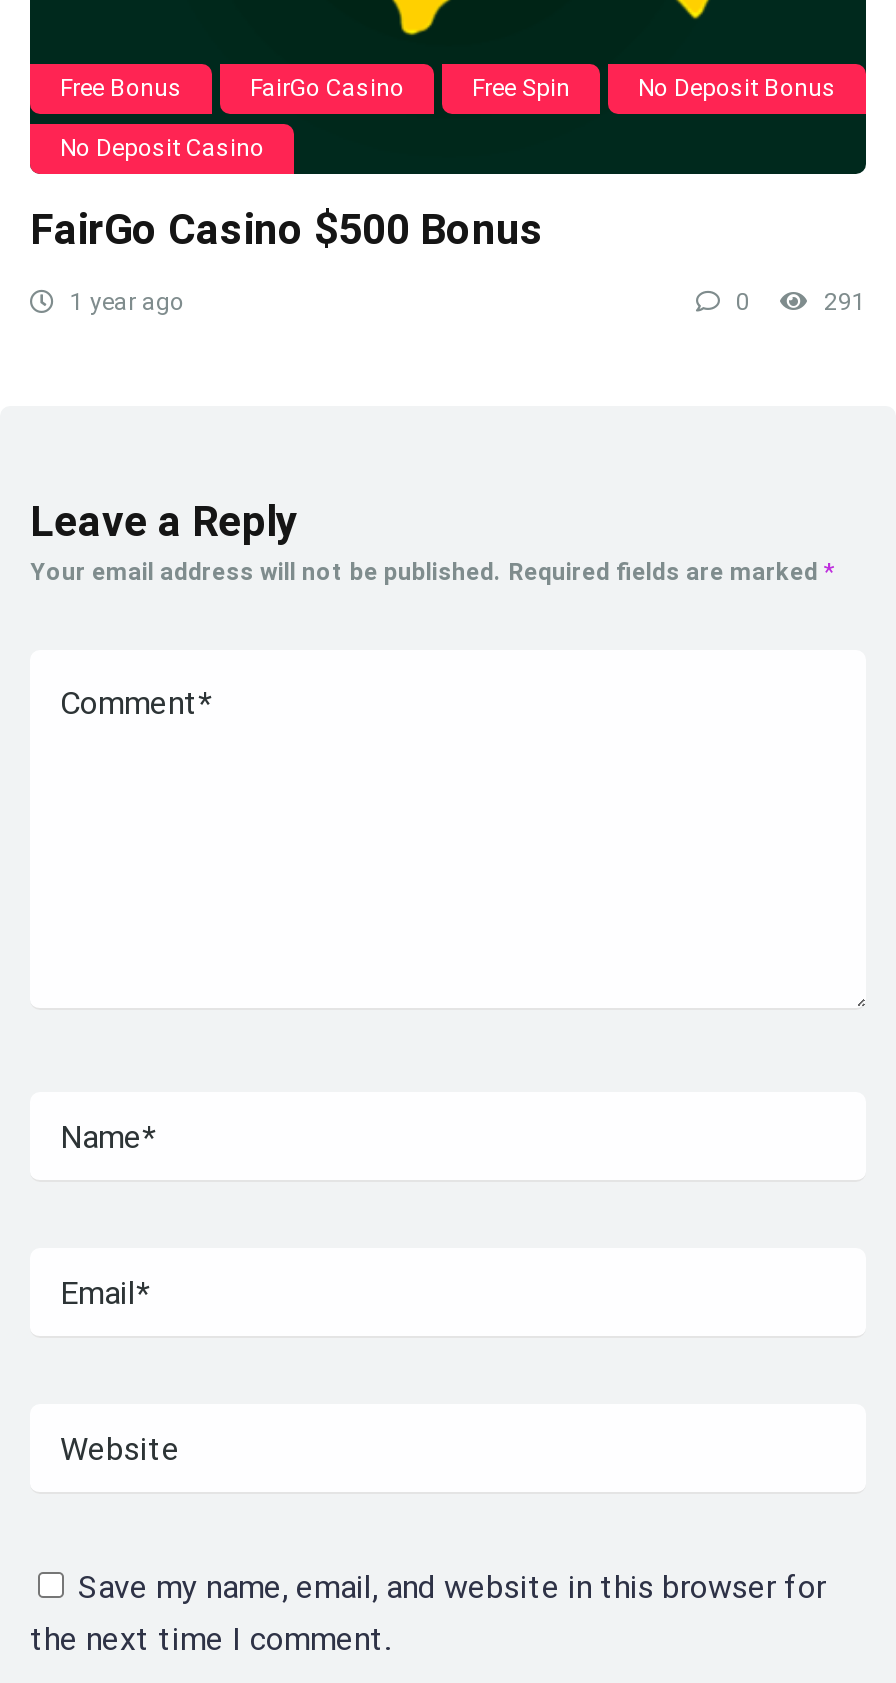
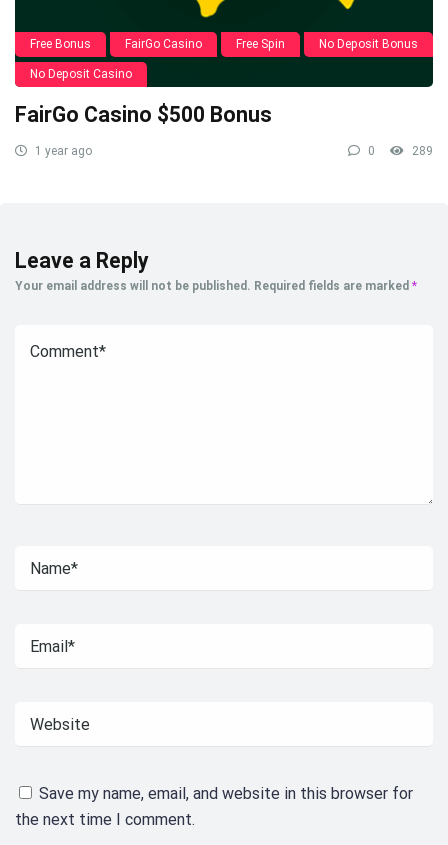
[818,288,866,316] 291 -> [409,144,433,158] 289

